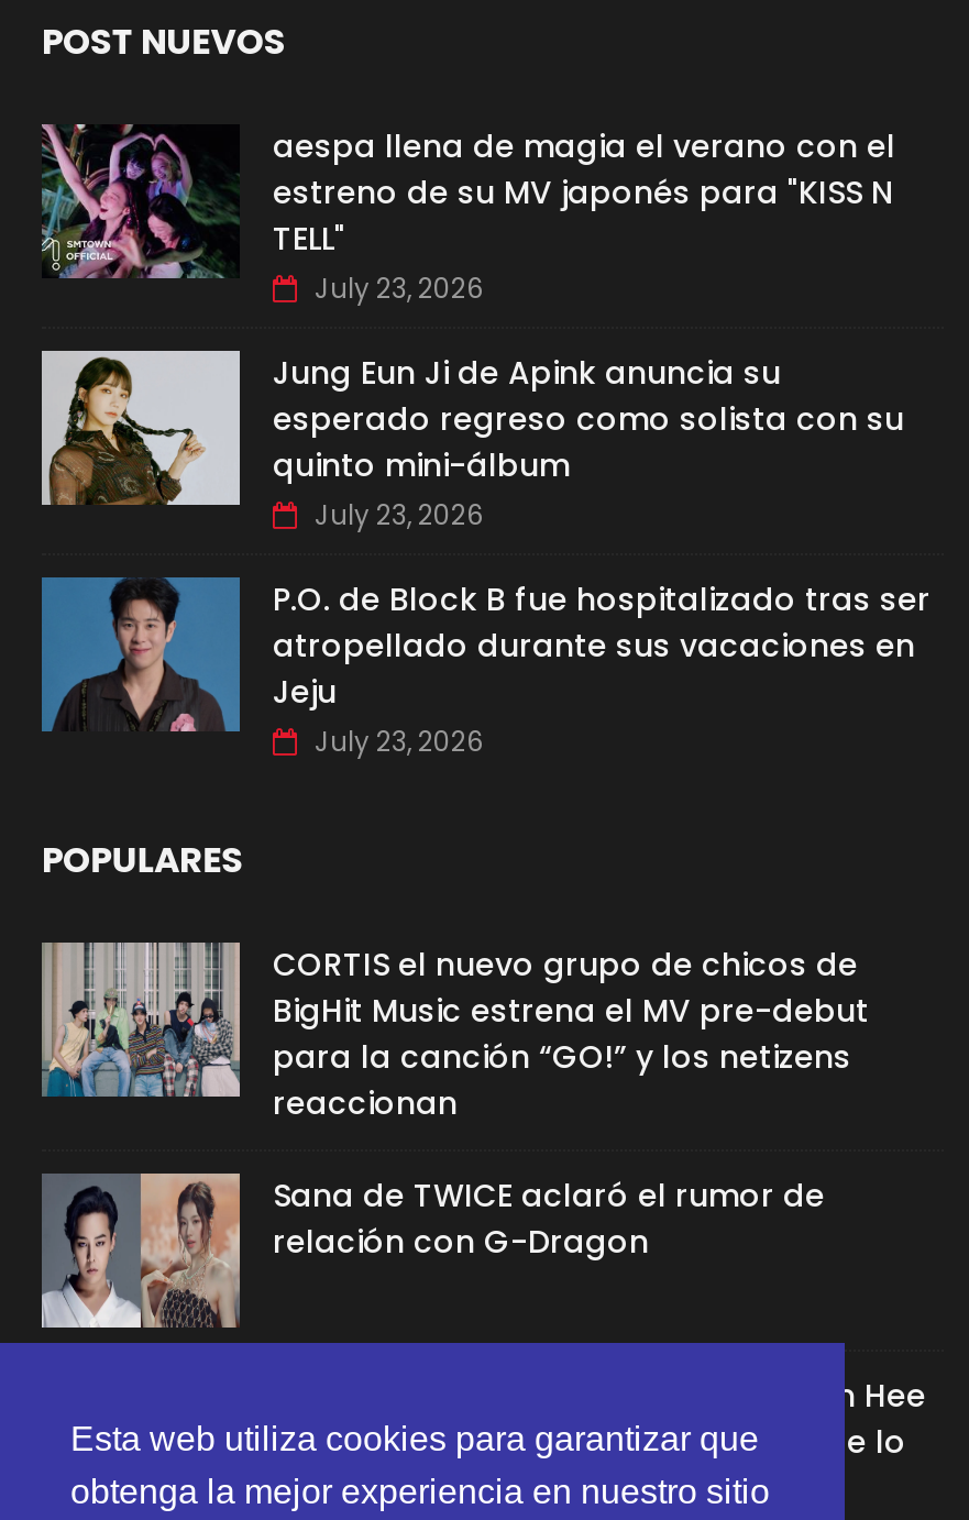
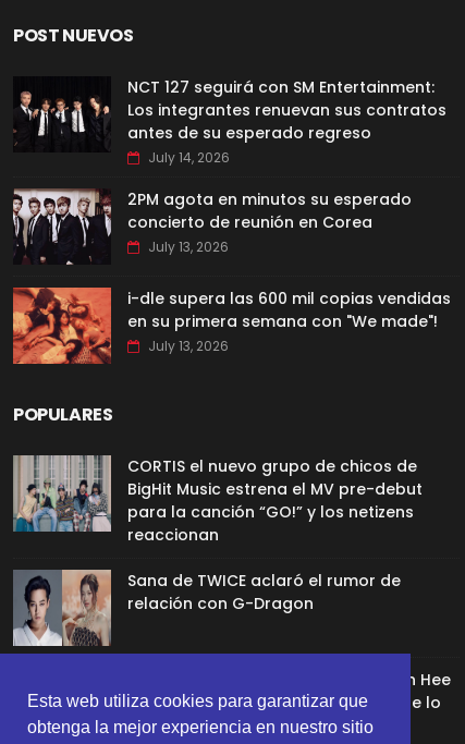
[40,122,895,306] [image] | aespa llena de magia el verano con el | estreno de su MV japonés para "KISS N | TELL" | July 23, 2026 -> [13,76,446,166] [image] | NCT 127 seguirá con SM Entertainment: | Los integrantes renuevan sus contratos | antes de su esperado regreso | July 14, 2026
[40,349,904,533] [image] | Jung Eun Ji de Apink anuncia su | esperado regreso como solista con su | quinto mini-álbum | July 23, 2026 -> [12,188,412,256] [image] | 2PM agota en minutos su esperado | concierto de reunión en Corea | July 13, 2026
[40,575,931,759] [image] | P.O. de Block B fue hospitalizado tras ser | atropellado durante sus vacaciones en | Jeju | July 23, 2026 -> [12,286,451,365] [image] | i-dle supera las 600 mil copias vendidas | en su primera semana con "We made"! | July 13, 2026

